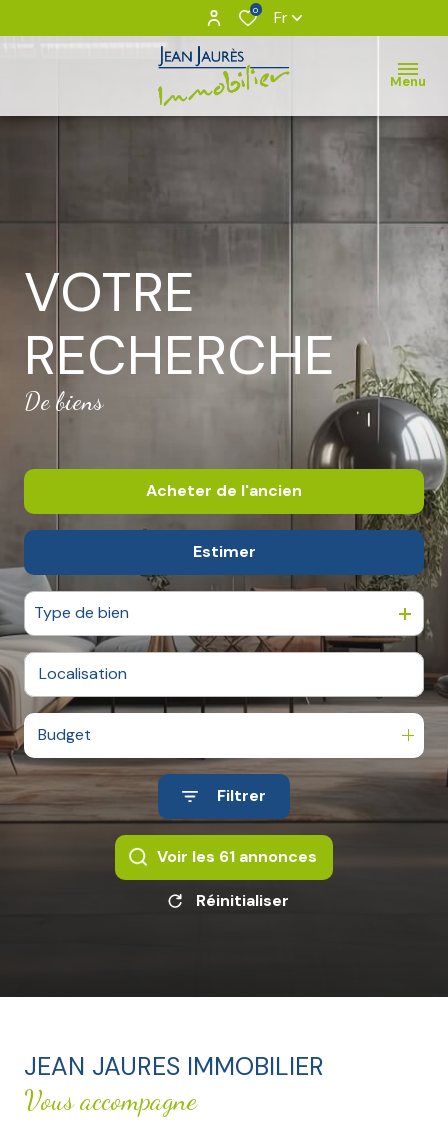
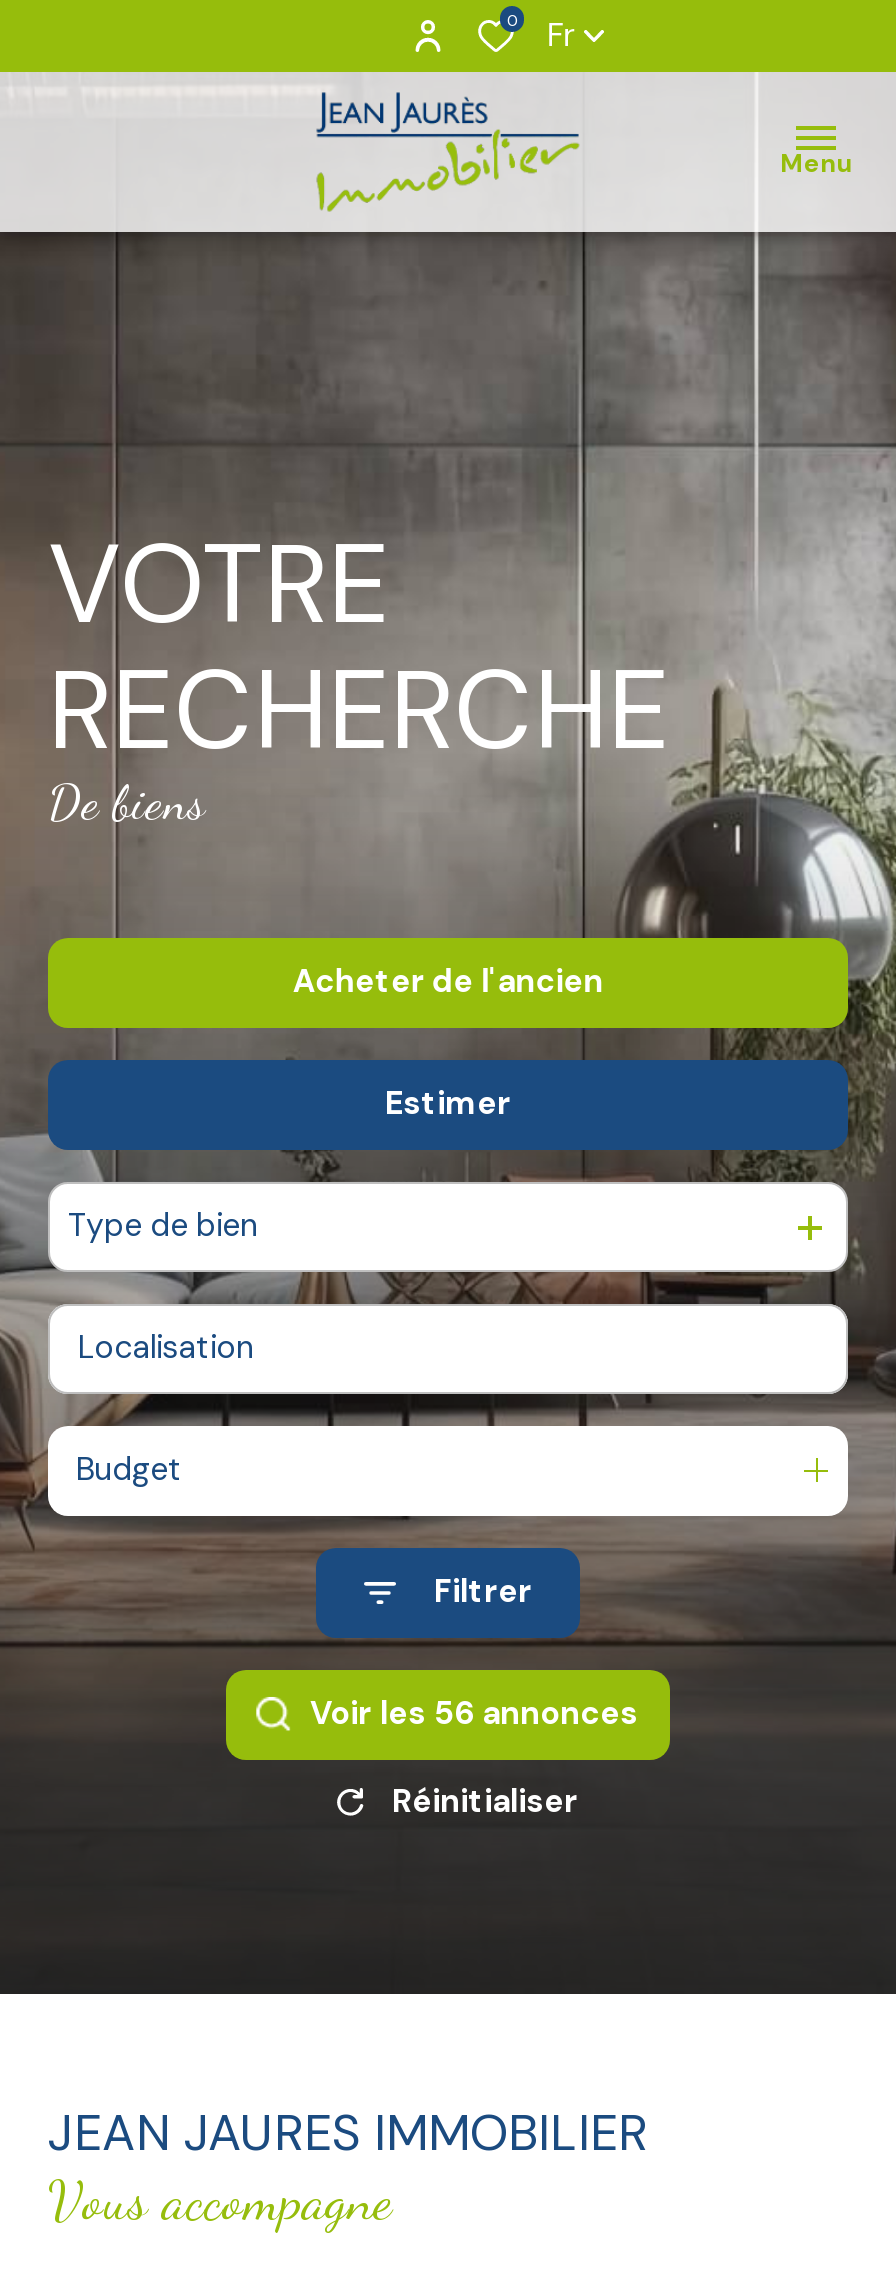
[157,846,317,867] Voir les 61 annonces -> [310,1693,638,1735] Voir les 56 annonces

